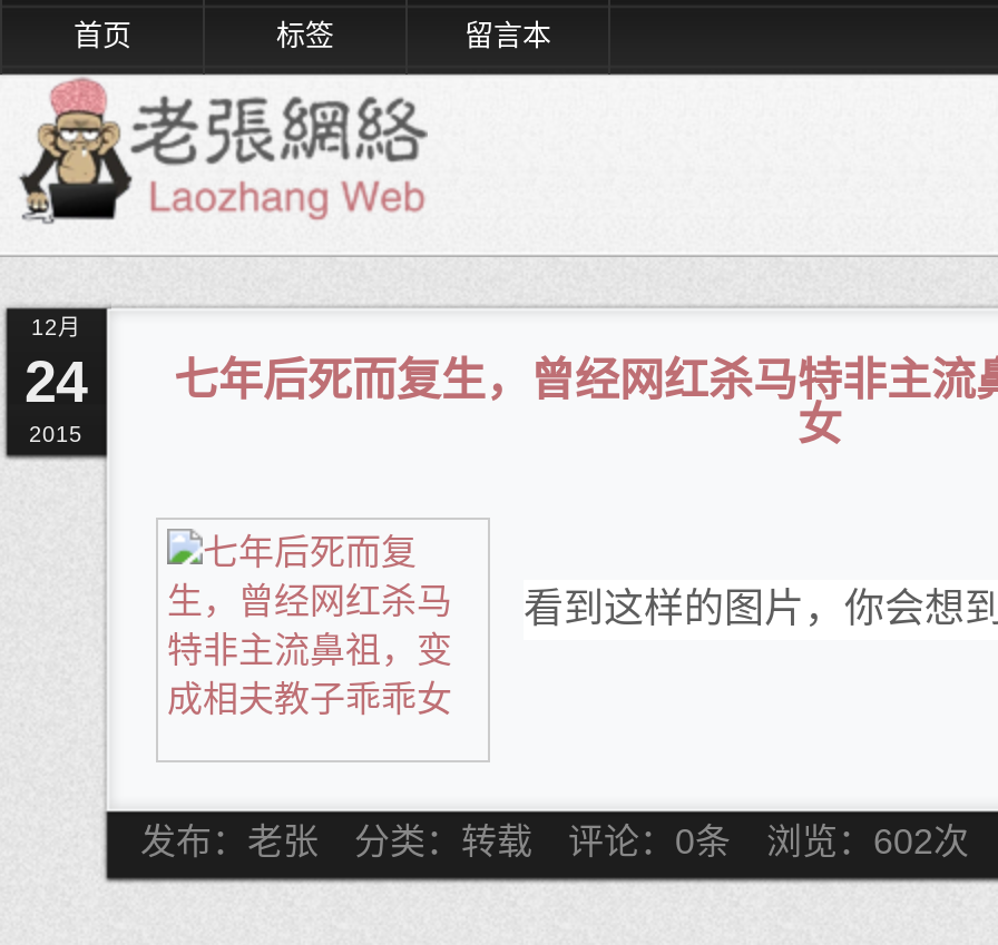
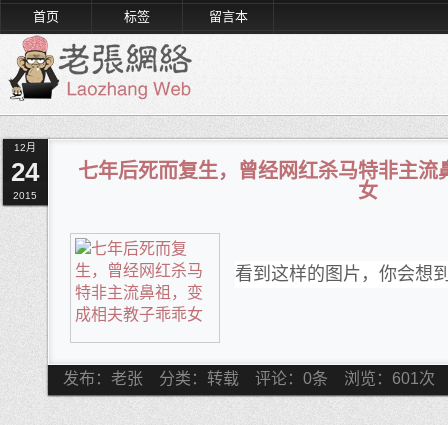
[140,823,969,860] 发布：老张 分类：转载 评论：0条 浏览：602次 -> [63,370,435,387] 发布：老张 分类：转载 评论：0条 浏览：601次

